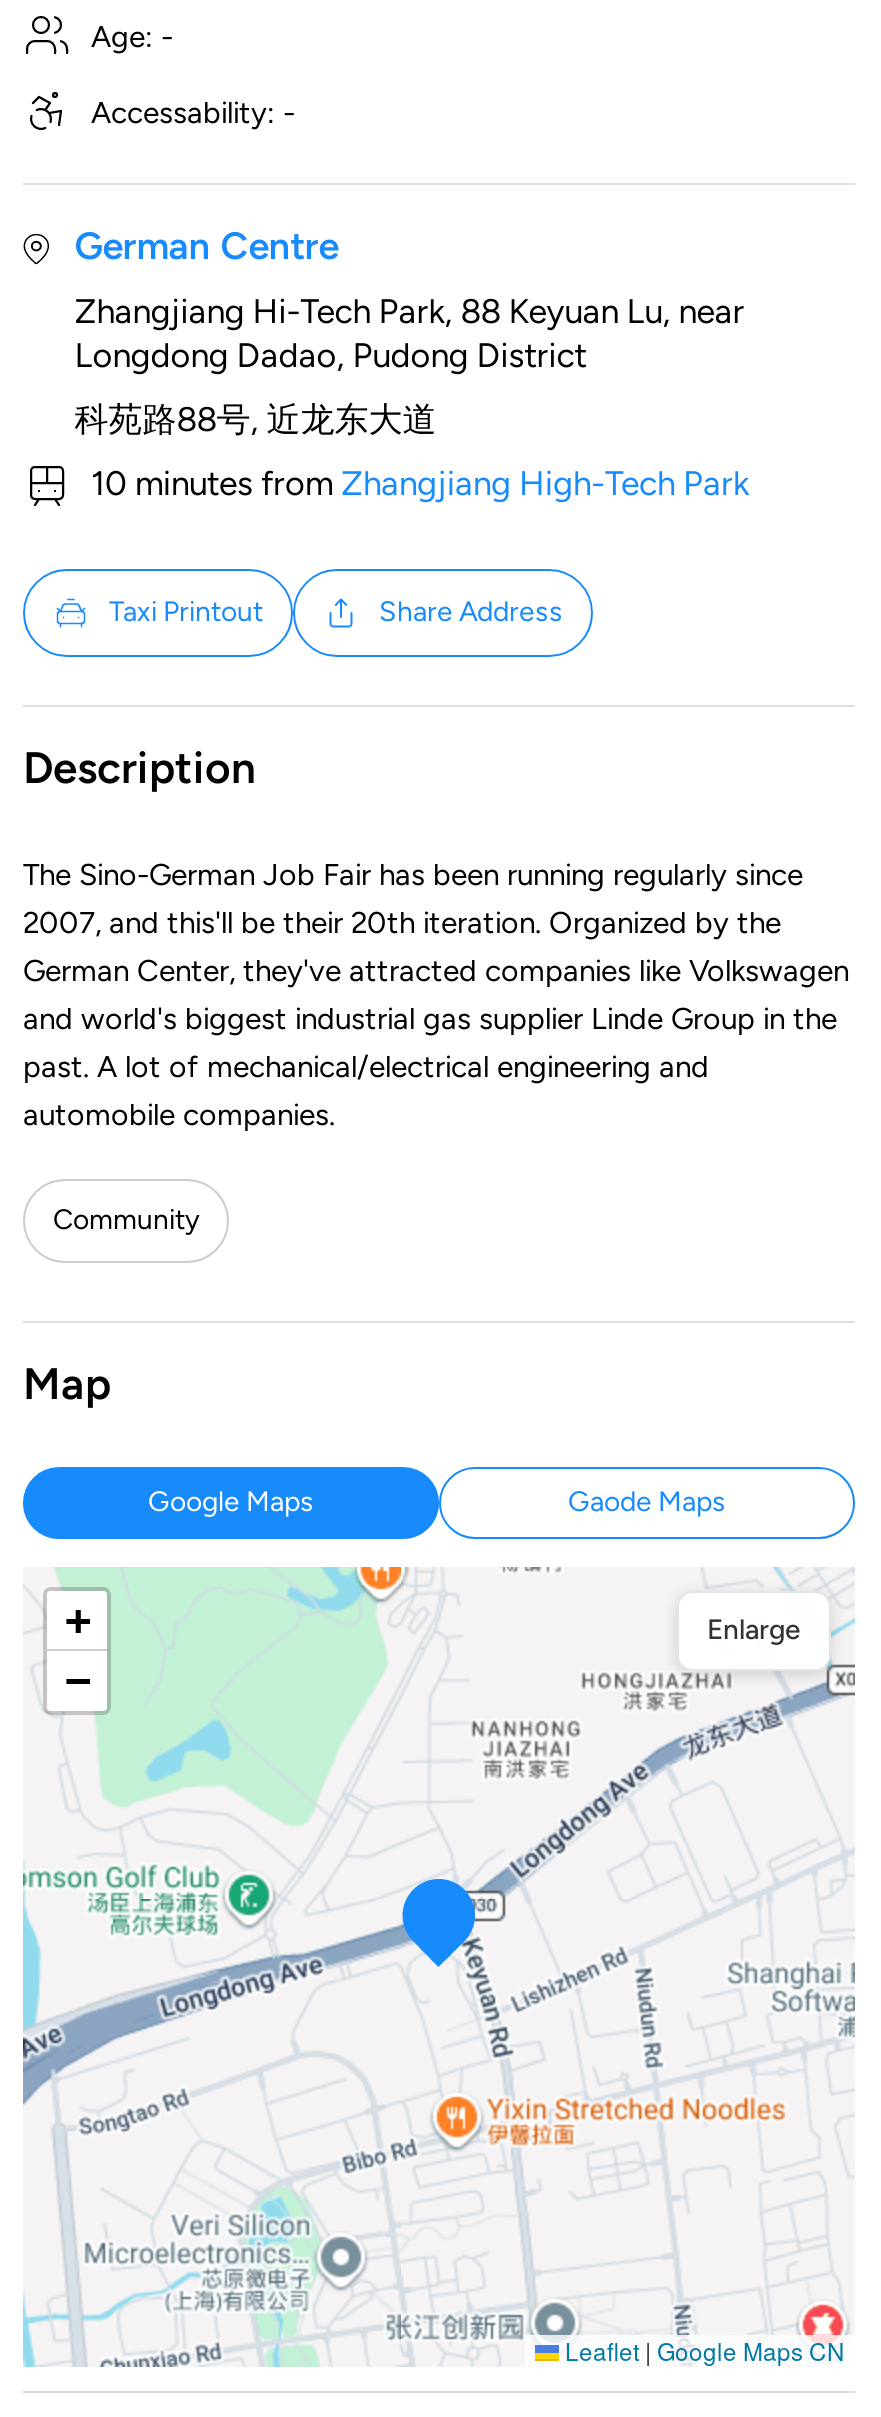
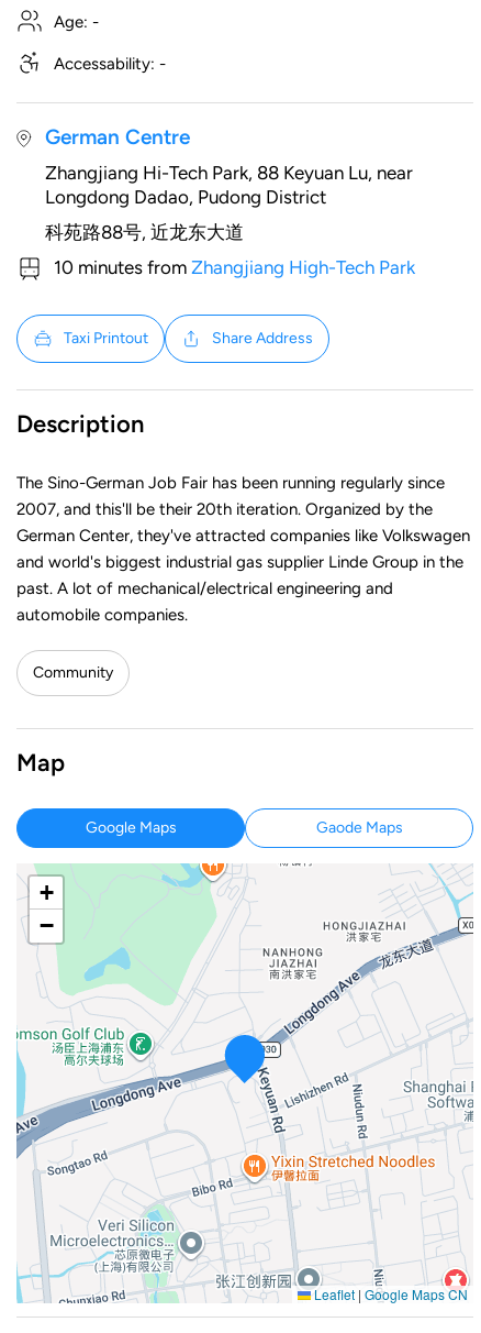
[707,1612,801,1646] Enlarge -> none

